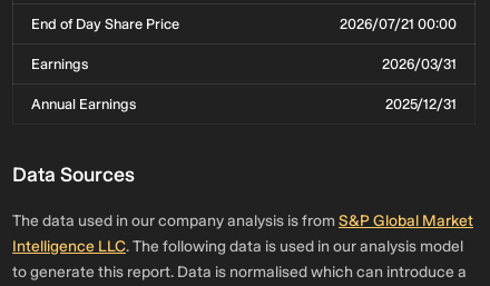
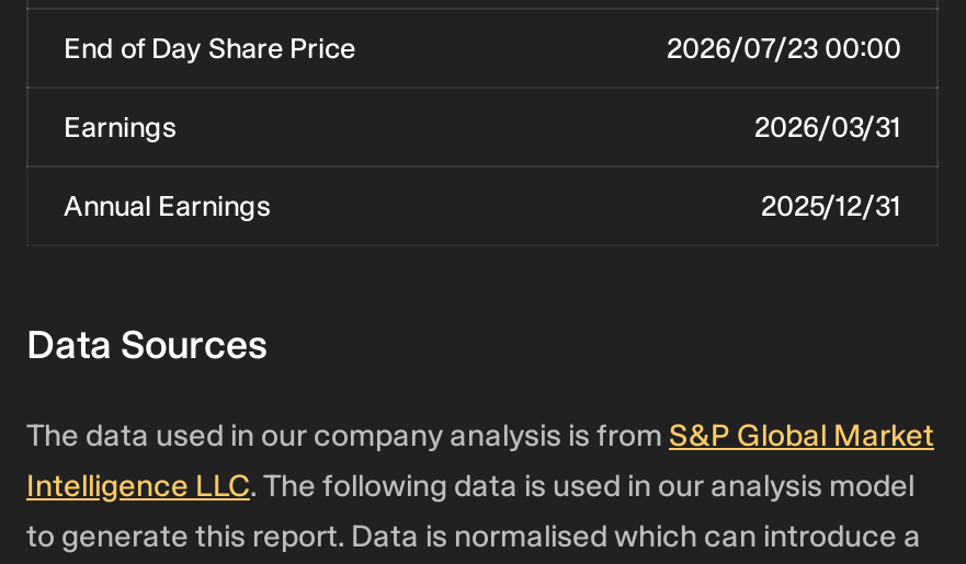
[340,15,457,32] 2026/07/21 00:00 -> [667,31,901,64] 2026/07/23 00:00

